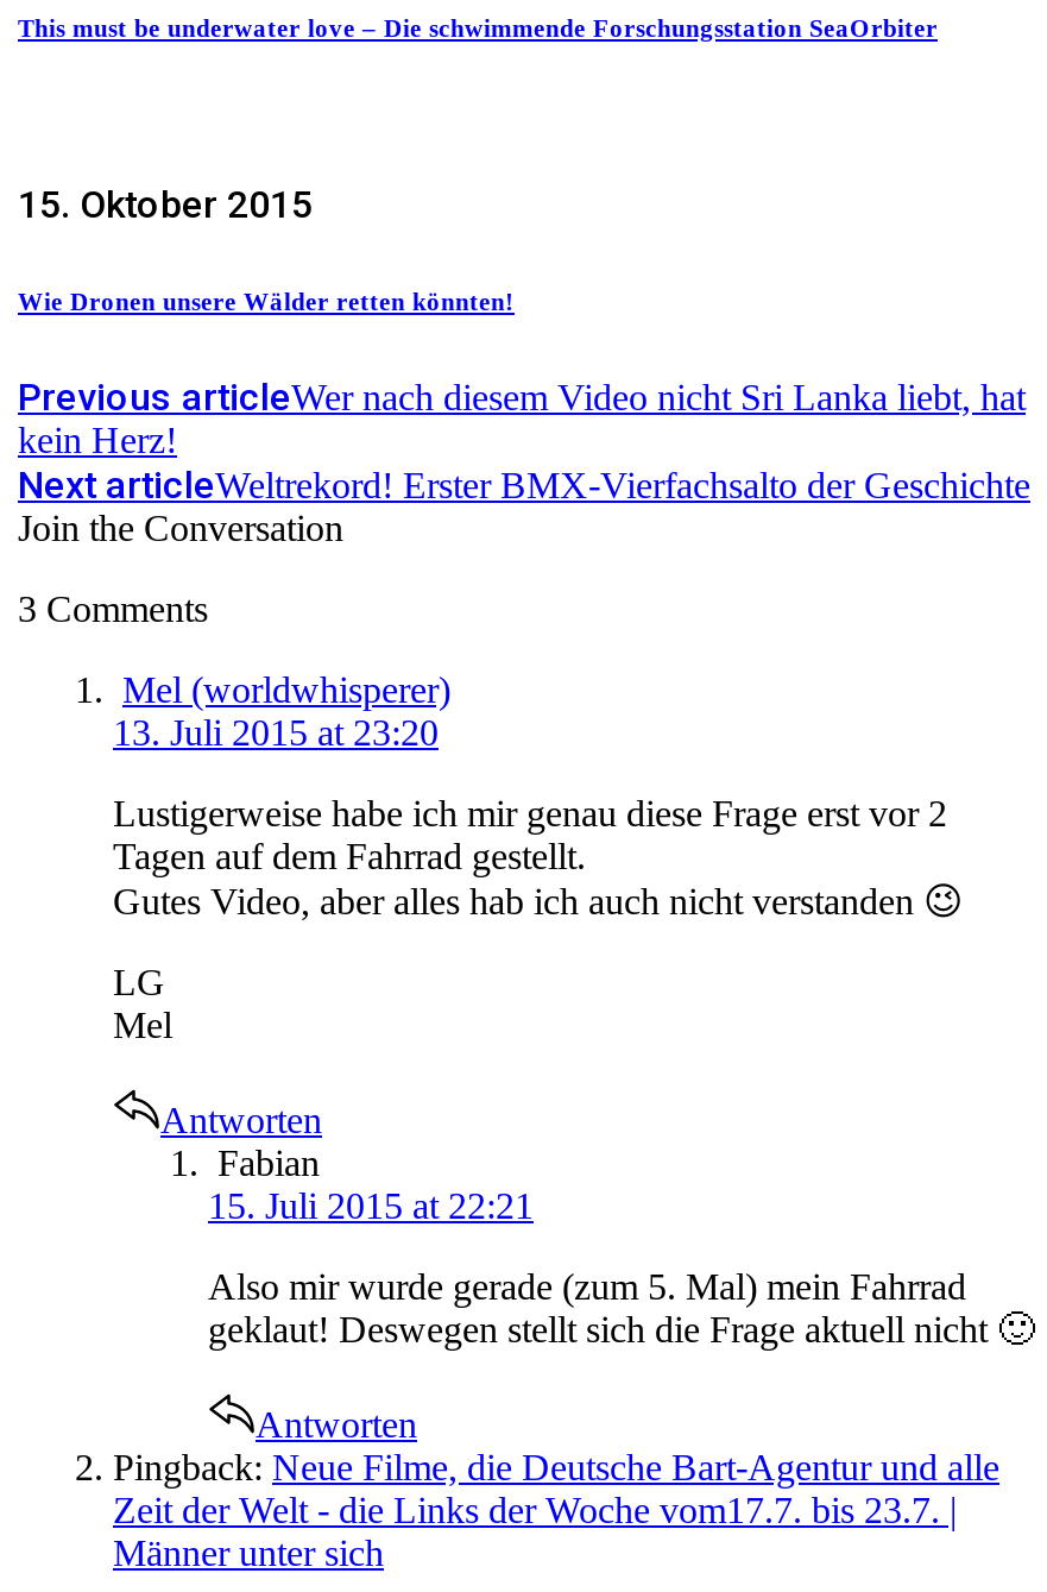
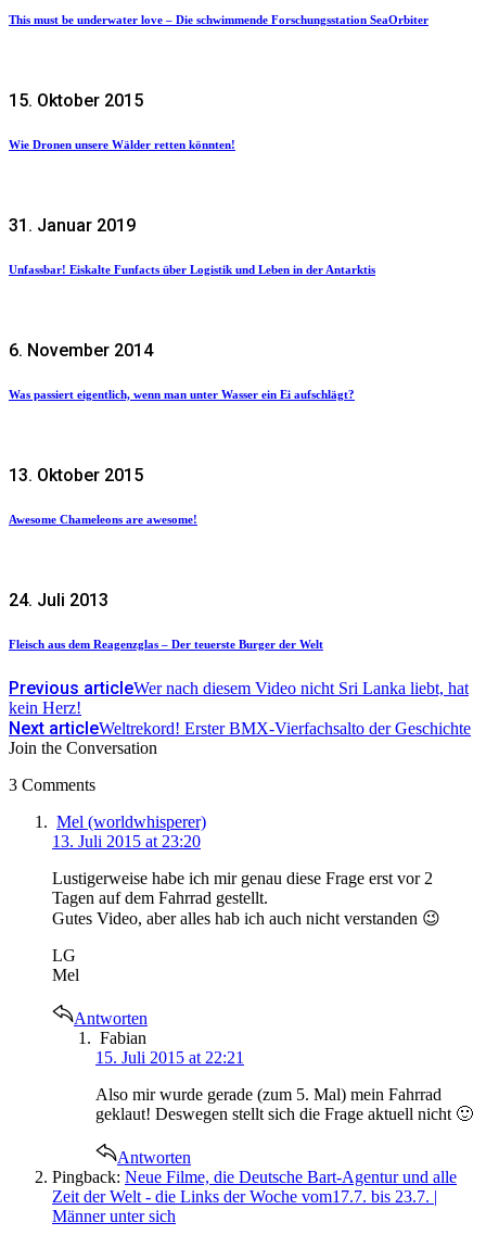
none -> [9,215,375,276] 31. Januar 2019 | Unfassbar! Eiskalte Funfacts über Logistik und Leben in der Antarktis
none -> [9,340,355,401] 6. November 2014 | Was passiert eigentlich, wenn man unter Wasser ein Ei aufschlägt?
none -> [9,465,197,525] 13. Oktober 2015 | Awesome Chameleons are awesome!
none -> [9,590,323,650] 24. Juli 2013 | Fleisch aus dem Reagenzglas – Der teuerste Burger der Welt

